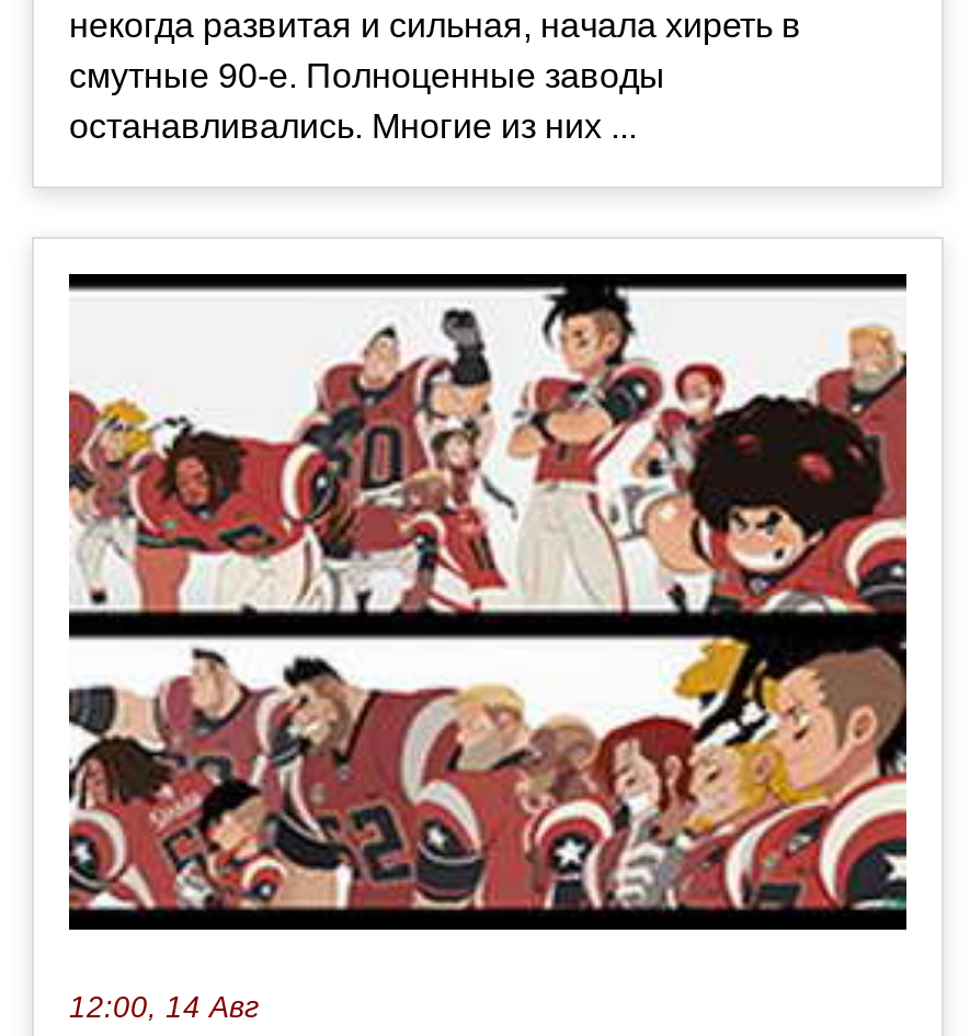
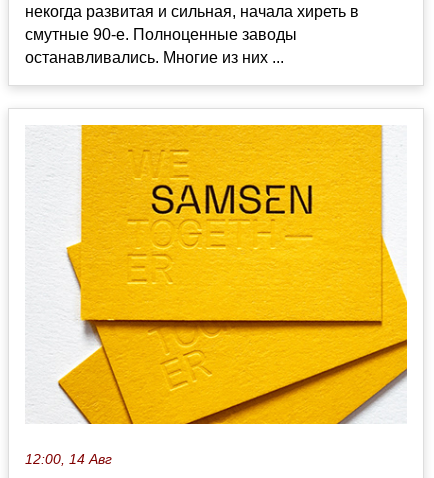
[67,272,909,932] [image] -> [25,124,408,425] [image]

